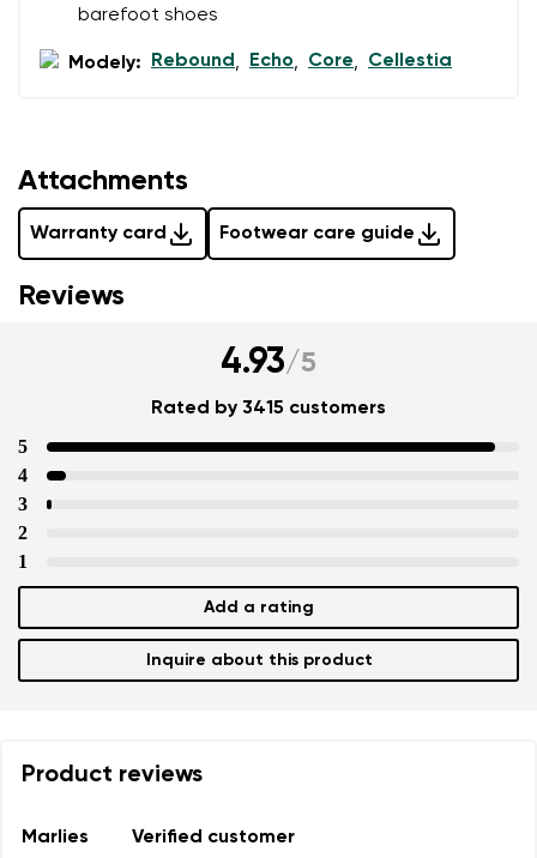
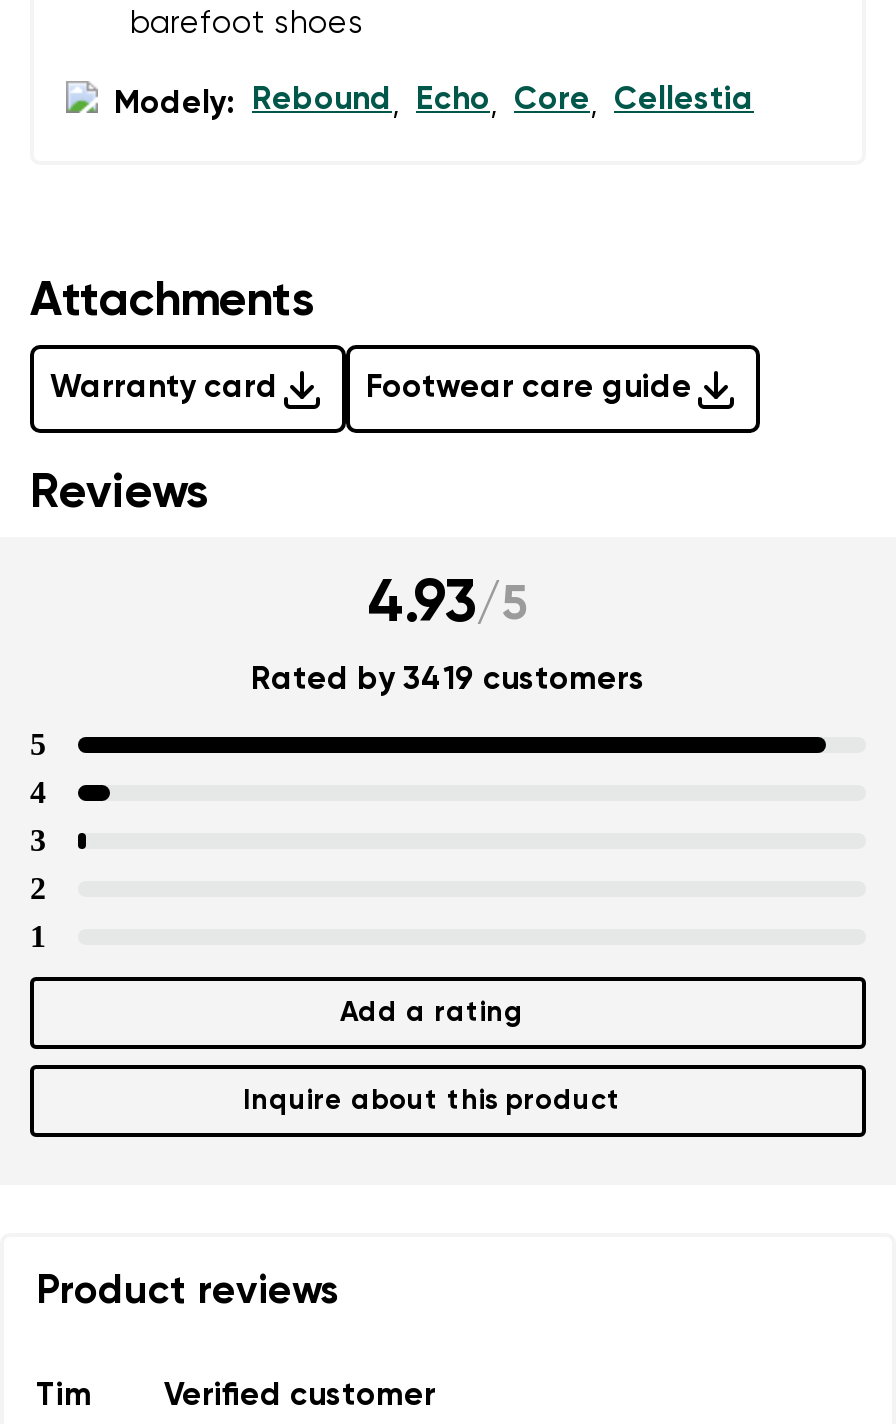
[151,400,386,419] Rated by 3415 customers -> [251,666,645,698] Rated by 3419 customers
[22,828,89,847] Marlies -> [36,1381,92,1413] Tim

